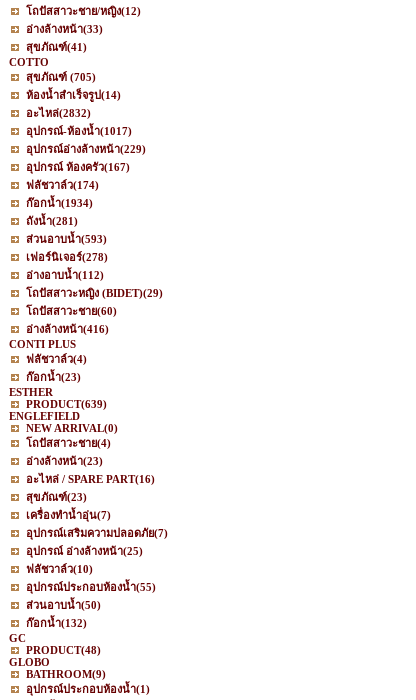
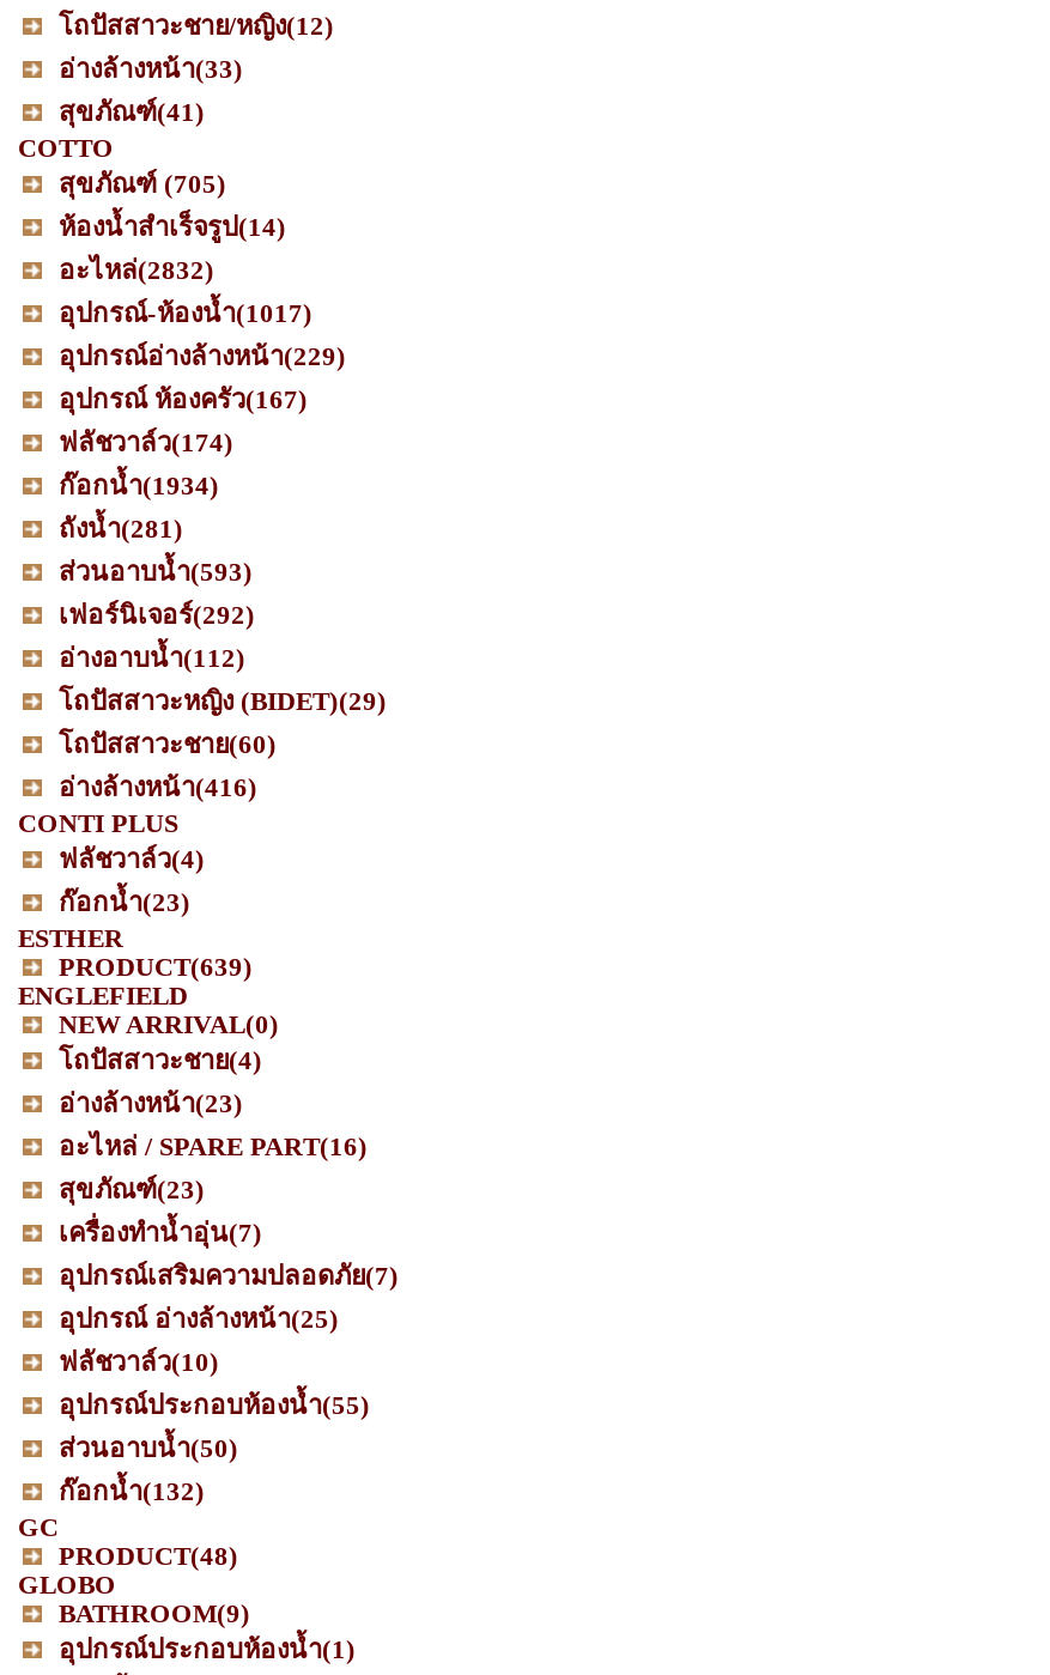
[26,251,108,263] เฟอร์นิเจอร์(278) -> [59,600,255,629] เฟอร์นิเจอร์(292)

